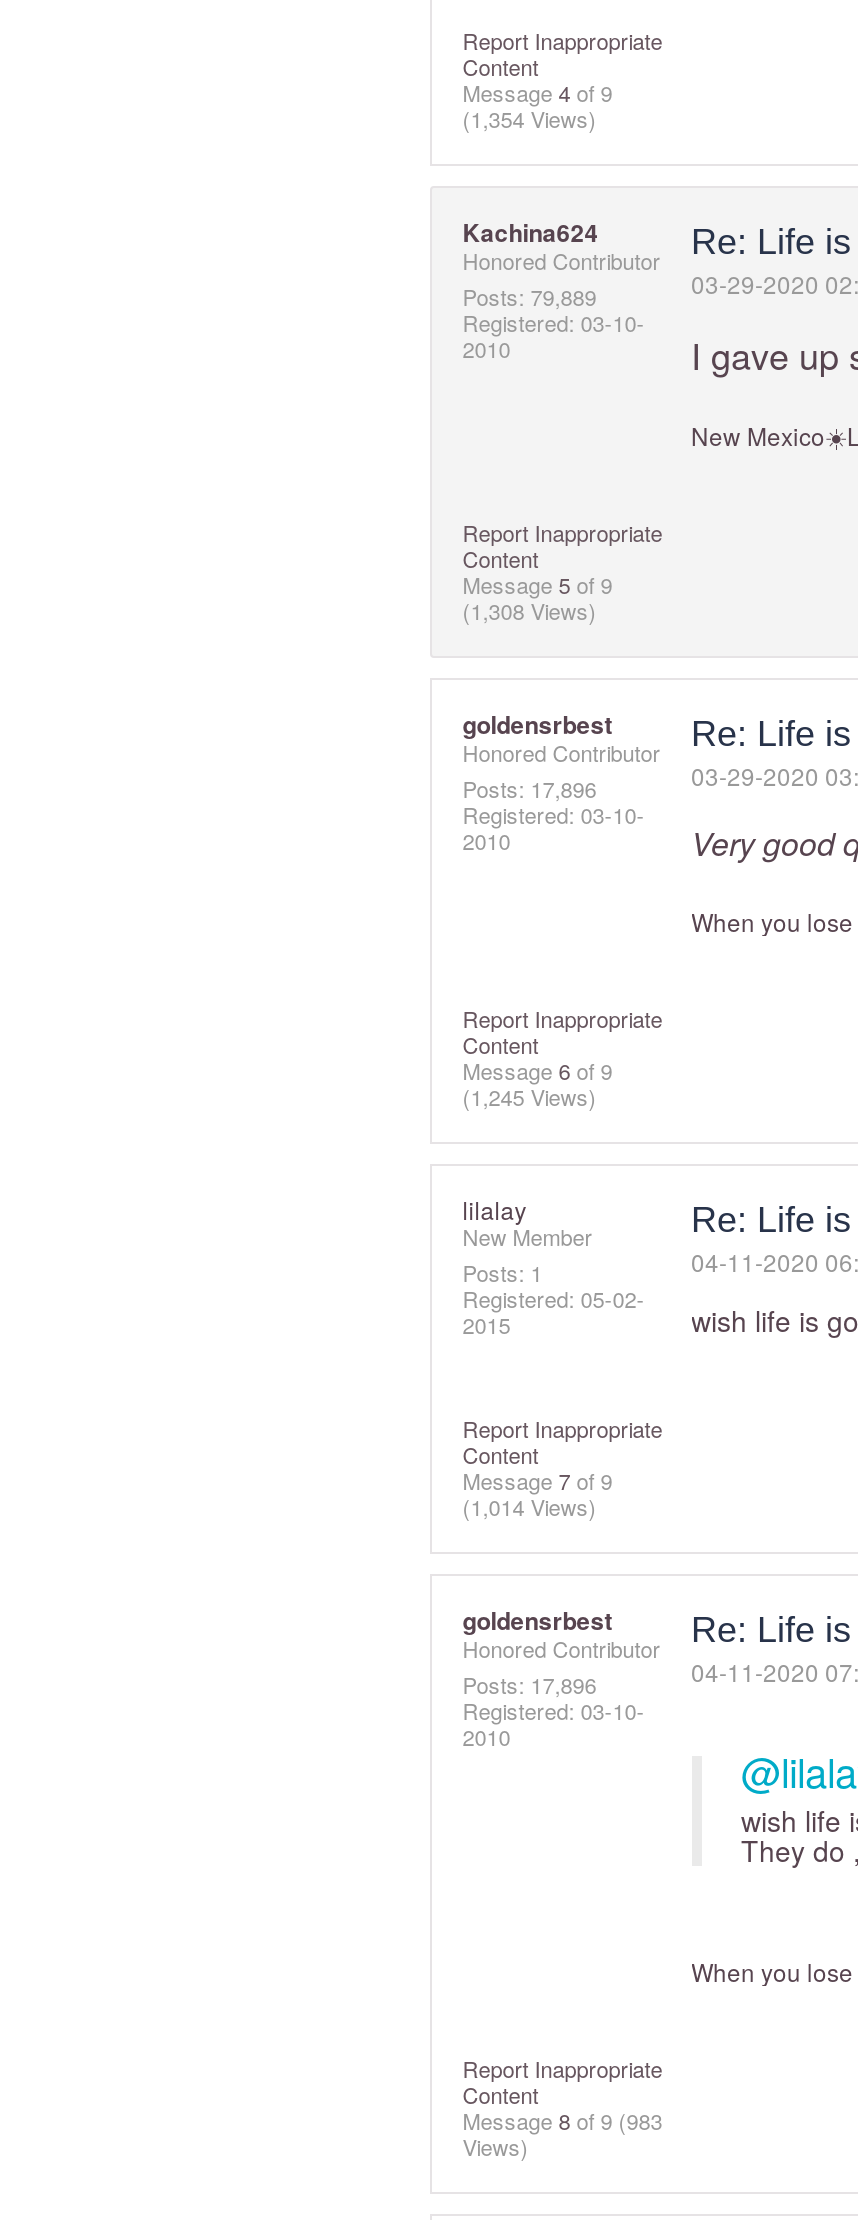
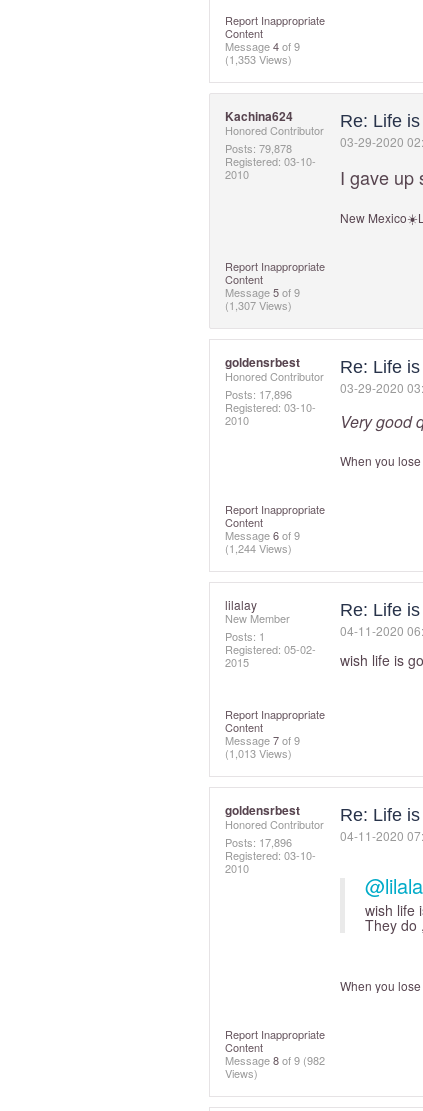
[462,102,596,134] (1,354 Views) -> [225,51,292,67] (1,353 Views)
[462,280,596,312] Posts: 79,889 -> [225,140,292,156] Posts: 79,878
[462,594,596,626] (1,308 Views) -> [225,297,292,313] (1,307 Views)
[462,1080,596,1112] (1,245 Views) -> [225,540,292,556] (1,244 Views)
[462,1490,596,1522] (1,014 Views) -> [225,745,292,761] (1,013 Views)
[462,2104,662,2136] Message 8 of 9 (983 -> [225,1052,325,1068] Message 8 of 9 (982

